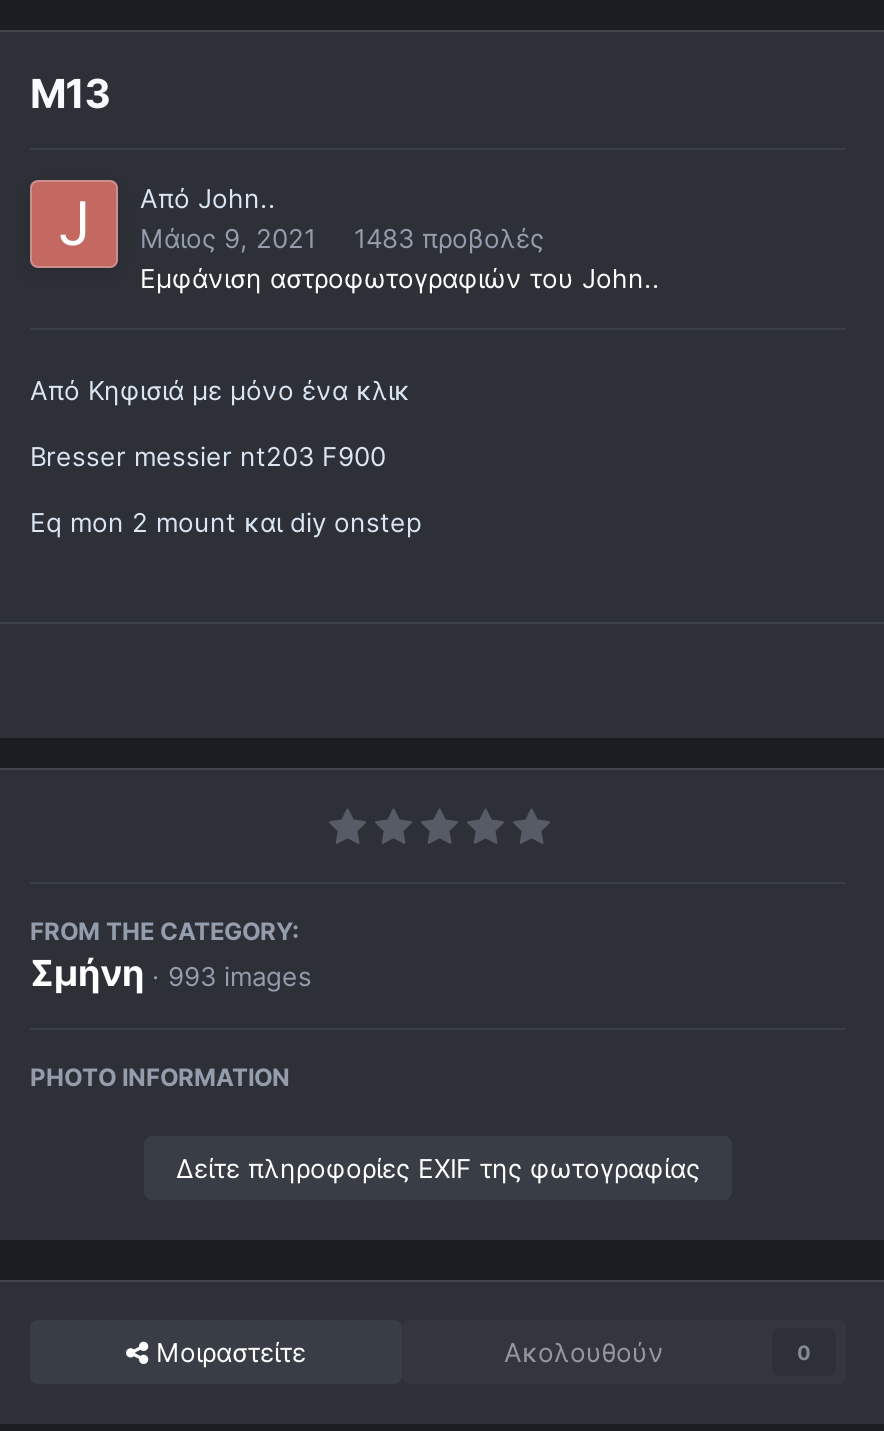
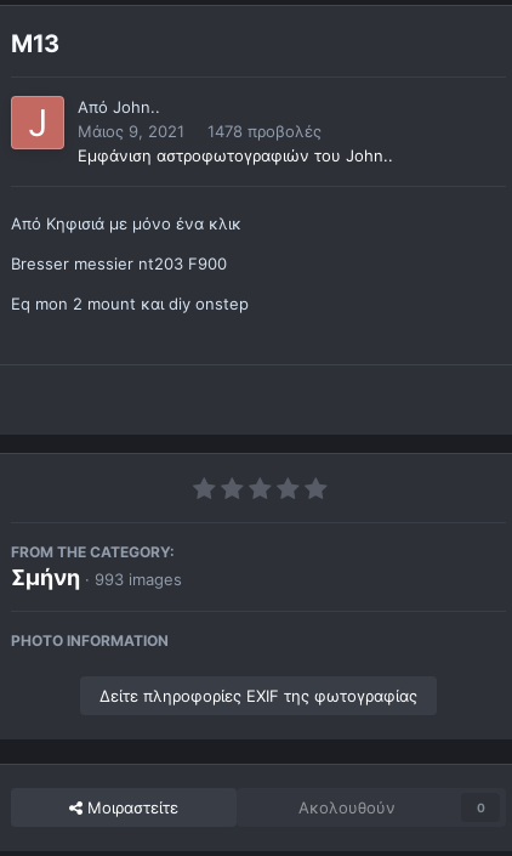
[140,222,544,254] Μάιος 9, 2021 1483 προβολές -> [78,122,322,141] Μάιος 9, 2021 1478 προβολές

